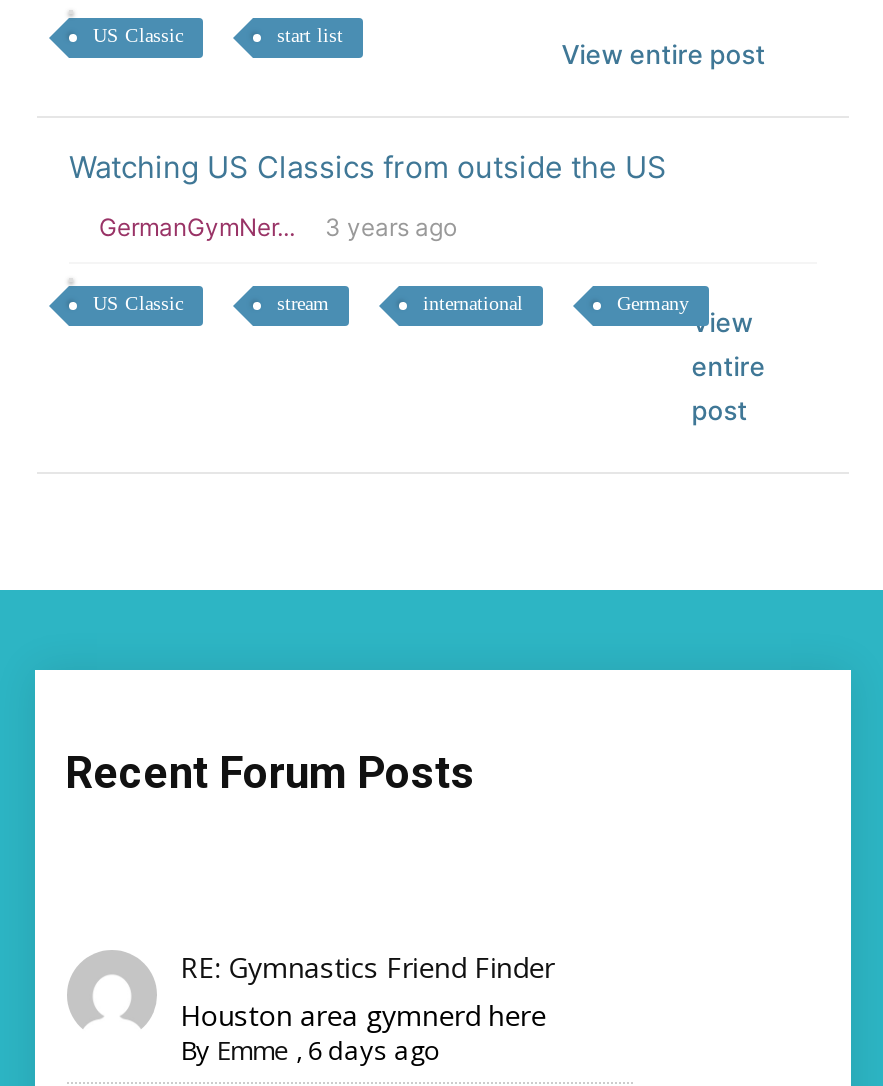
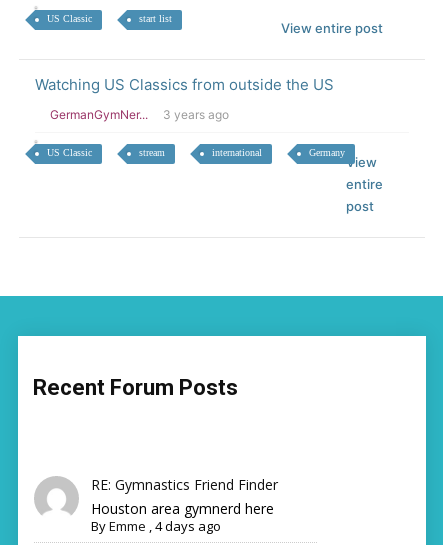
[180,1032,440,1068] By Emme, 6 days ago -> [91,517,221,535] By Emme, 4 days ago

